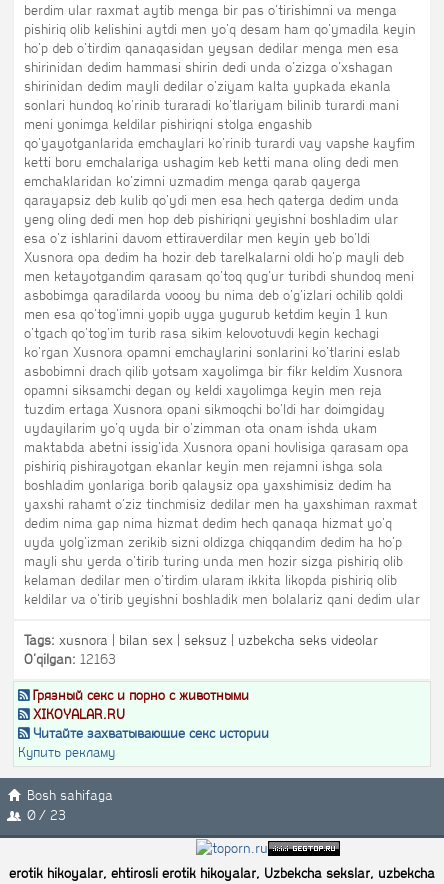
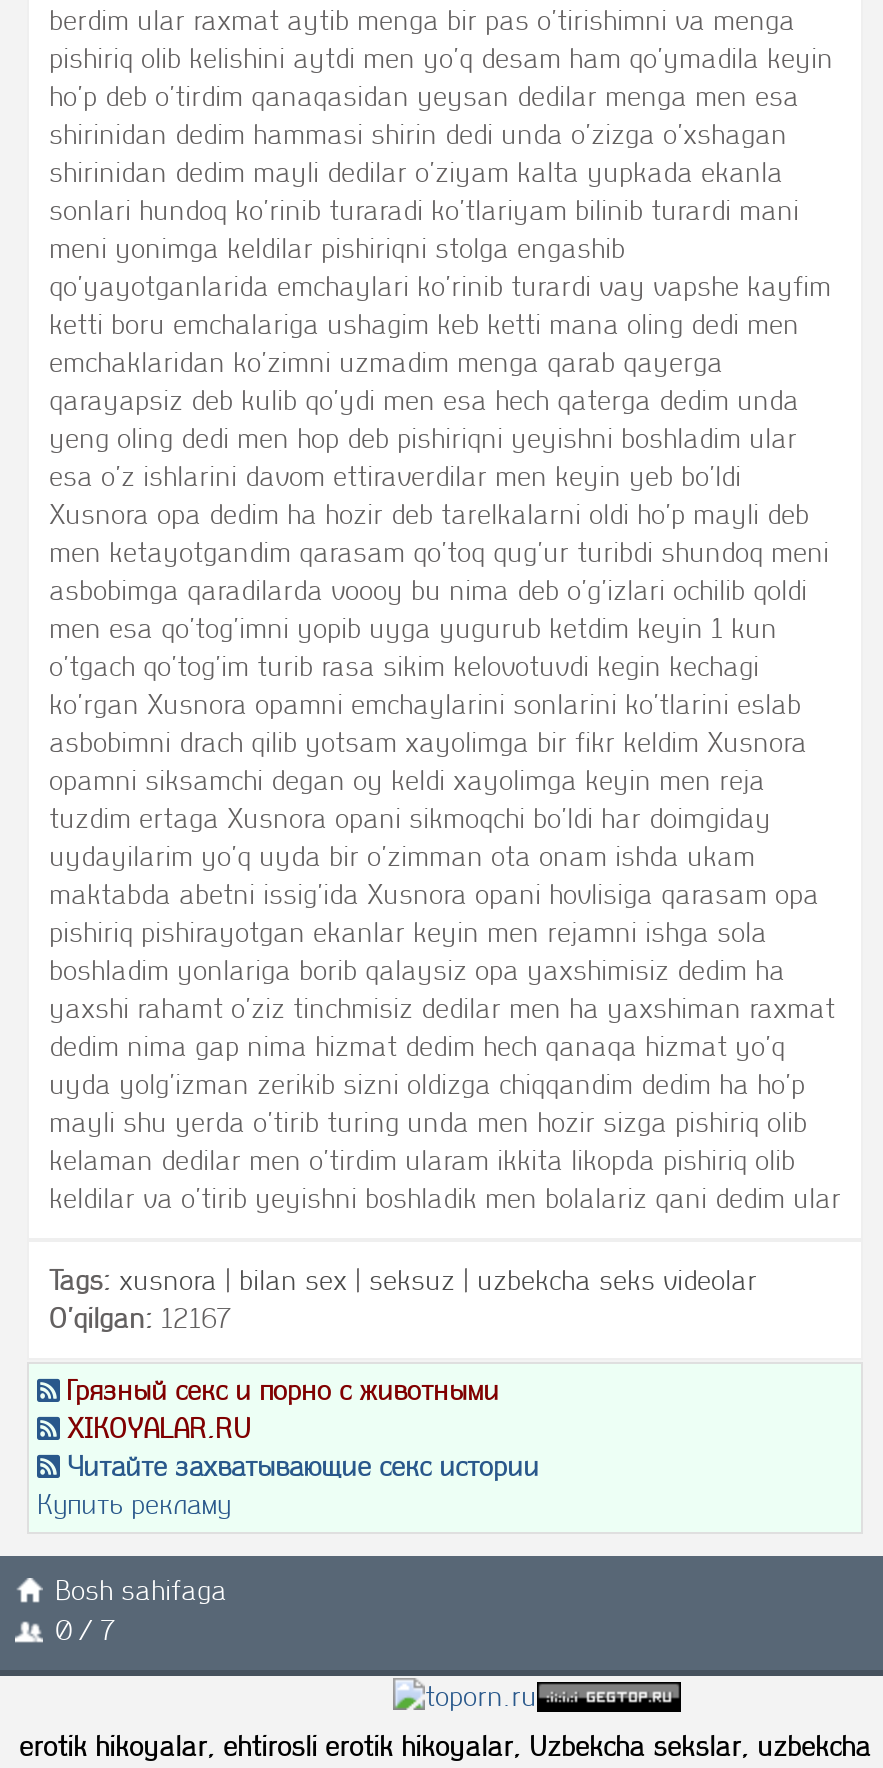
[24,652,116,667] O'qilgan: 12163 -> [49,1304,231,1334] O'qilgan: 12167
[27,808,66,823] 0 / 23 -> [55,1617,115,1647] 0 / 7

